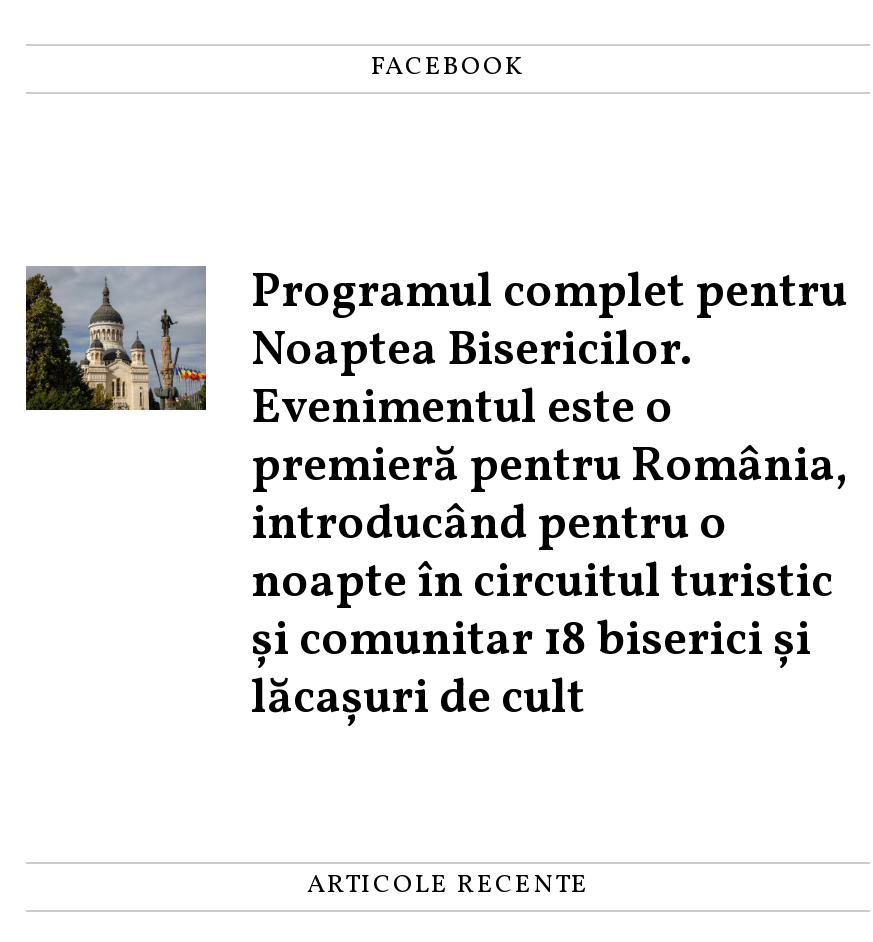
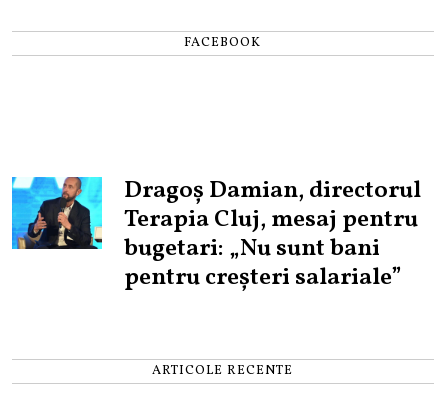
[24,261,847,735] [image] | Programul complet pentru | Noaptea Bisericilor. | Evenimentul este o | premieră pentru România, | introducând pentru o | noapte în circuitul turistic | și comunitar 18 biserici și | lăcașuri de cult -> [11,174,421,295] [image] | Dragoș Damian, directorul | Terapia Cluj, mesaj pentru | bugetari: „Nu sunt bani | pentru creșteri salariale”

